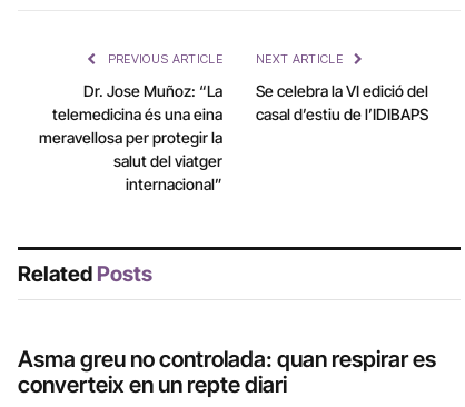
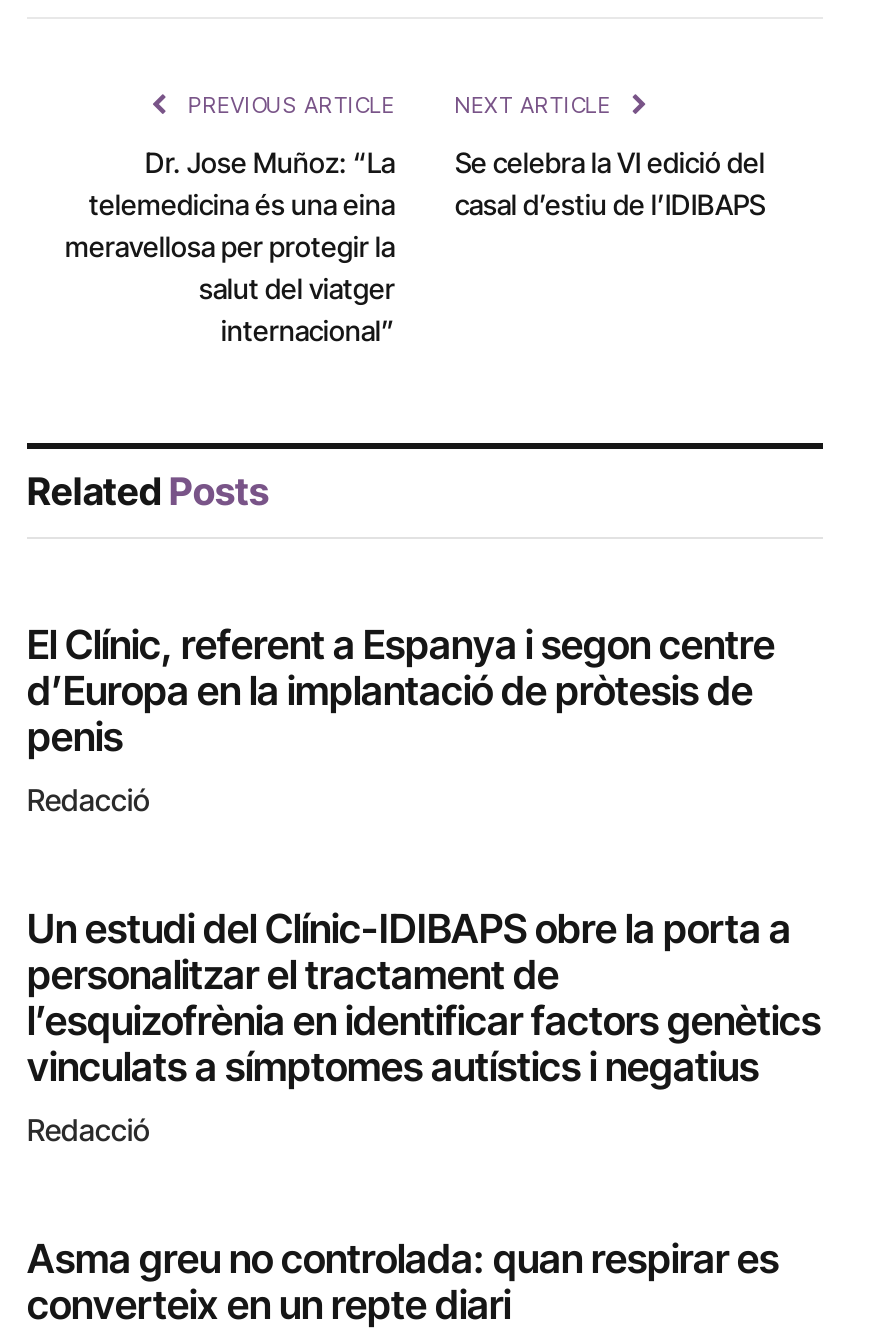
none -> [27,621,821,1149] El Clínic, referent a Espanya i segon centre | d’Europa en la implantació de pròtesis de | penis | Redacció | Un estudi del Clínic-IDIBAPS obre la porta a | personalitzar el tractament de | l’esquizofrènia en identificar factors genètics | vinculats a símptomes autístics i negatius | Redacció

